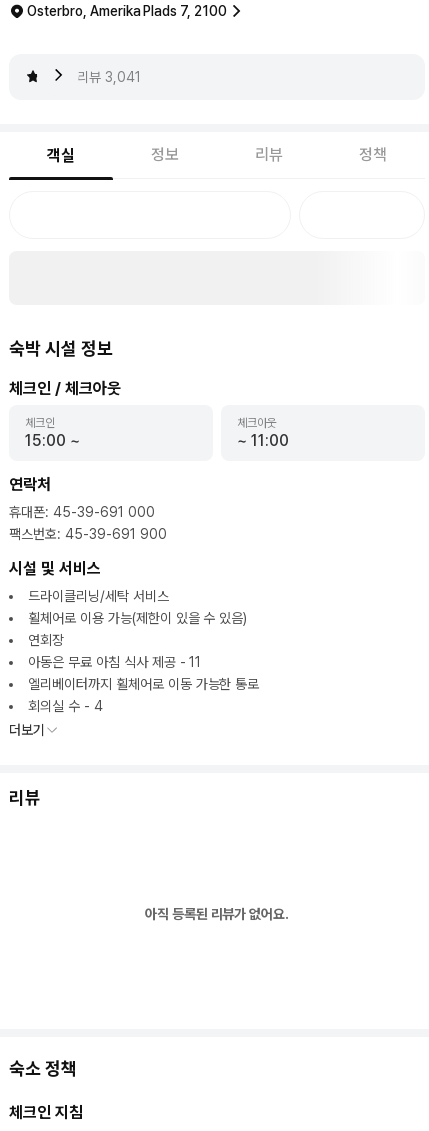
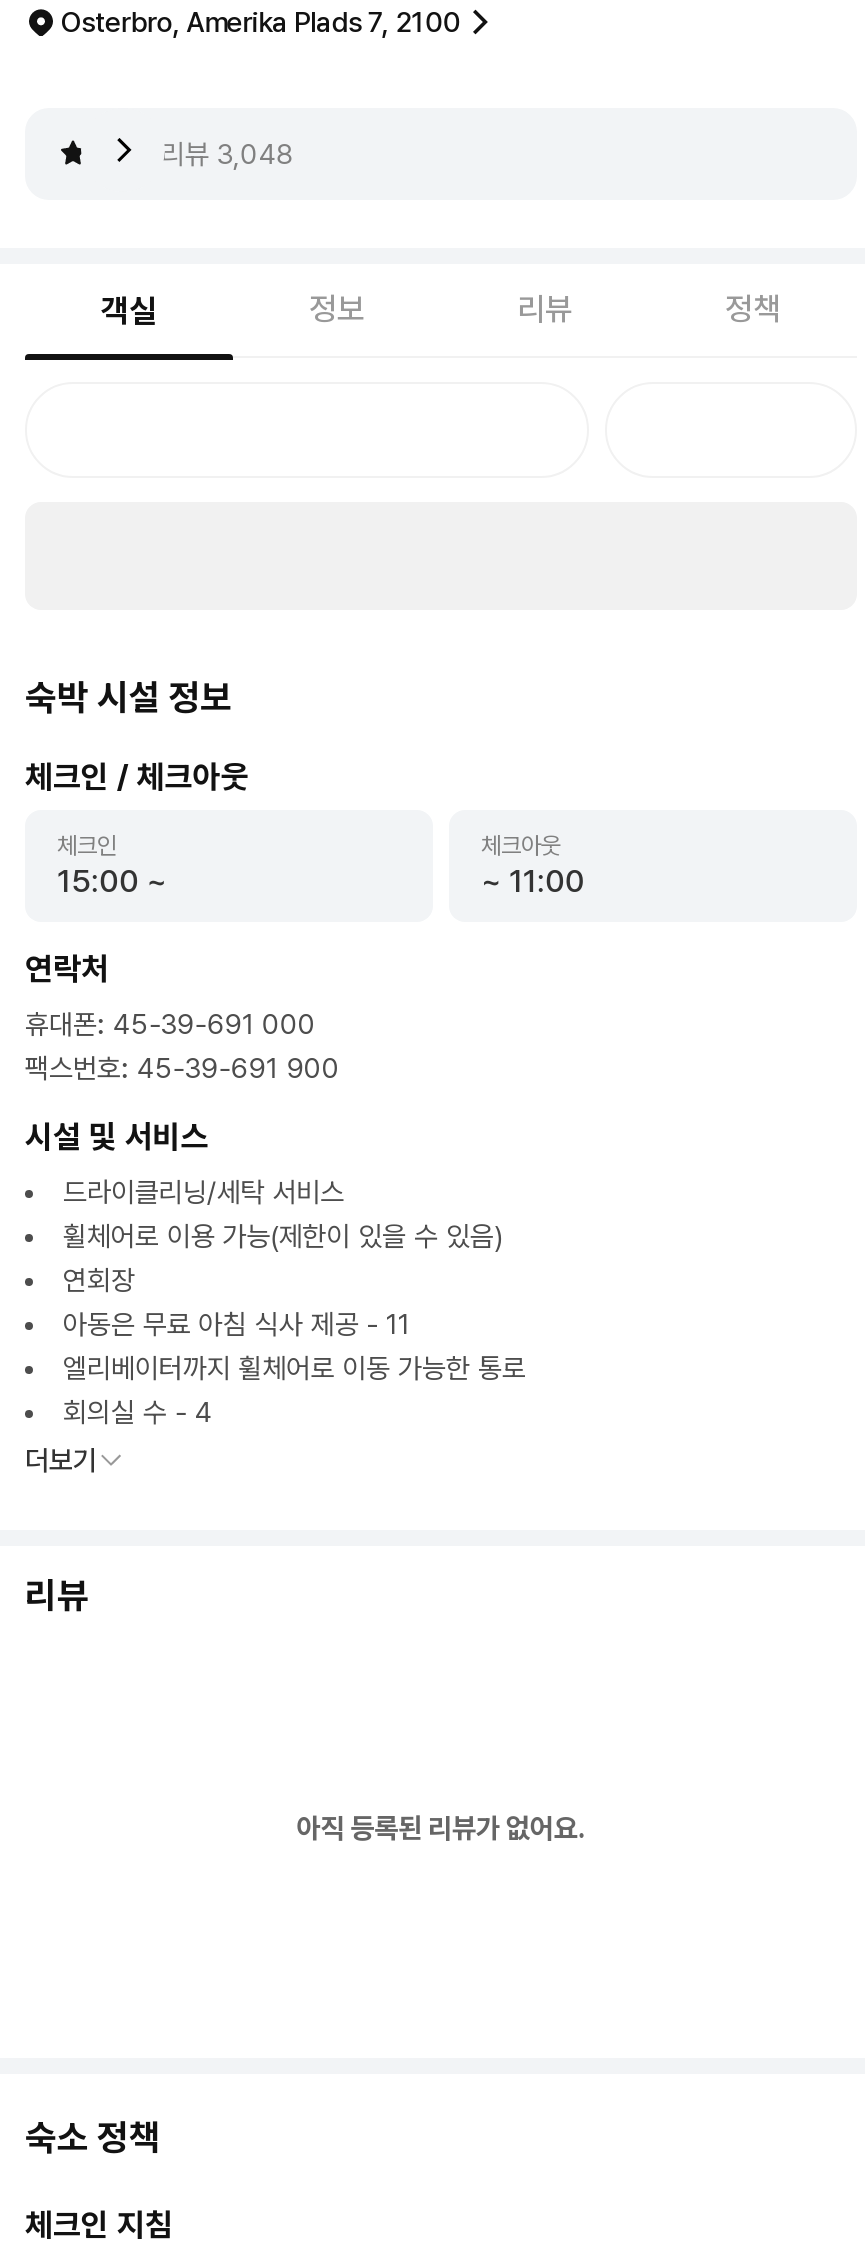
[77,69,141,85] 리뷰 3,041 -> [161,138,294,170] 리뷰 3,048

